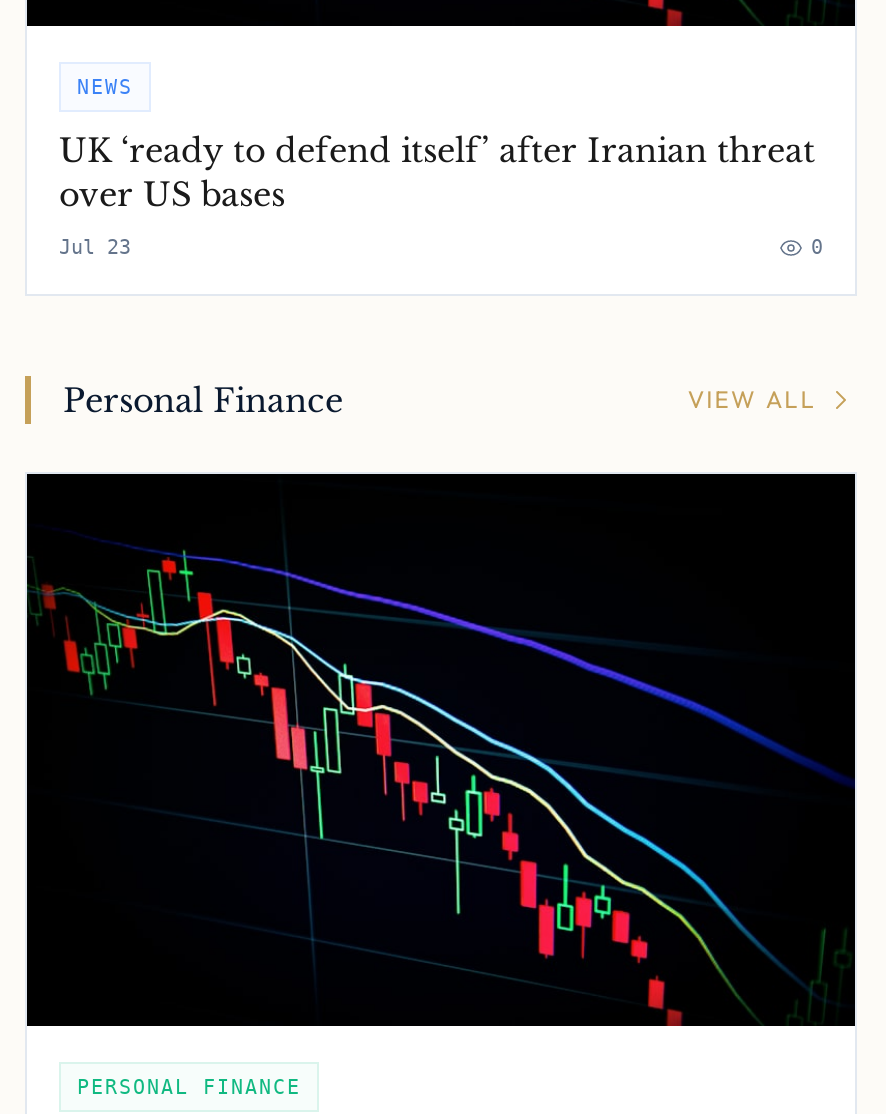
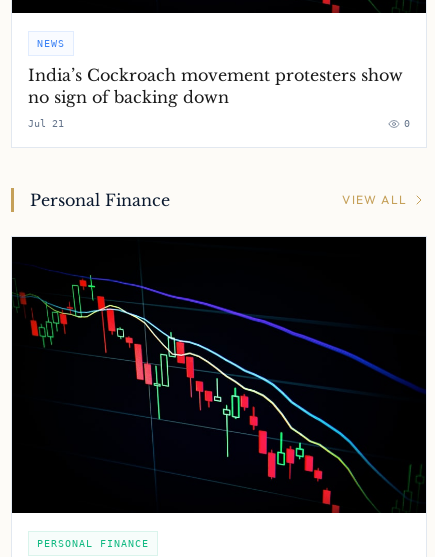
[59,130,815,214] UK ‘ready to defend itself’ after Iranian threat | over US bases -> [28,65,403,107] India’s Cockroach movement protesters show | no sign of backing down
[59,236,131,258] Jul 23 -> [28,118,64,129] Jul 21

